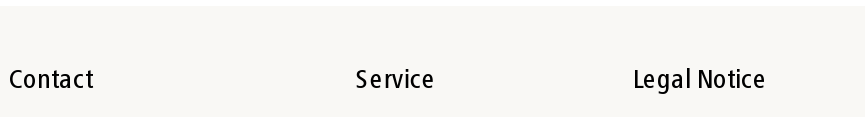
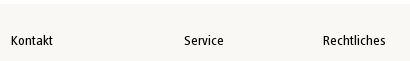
[9,68,93,96] Contact -> [11,35,53,49] Kontakt
[633,68,767,96] Legal Notice -> [323,35,386,49] Rechtliches

